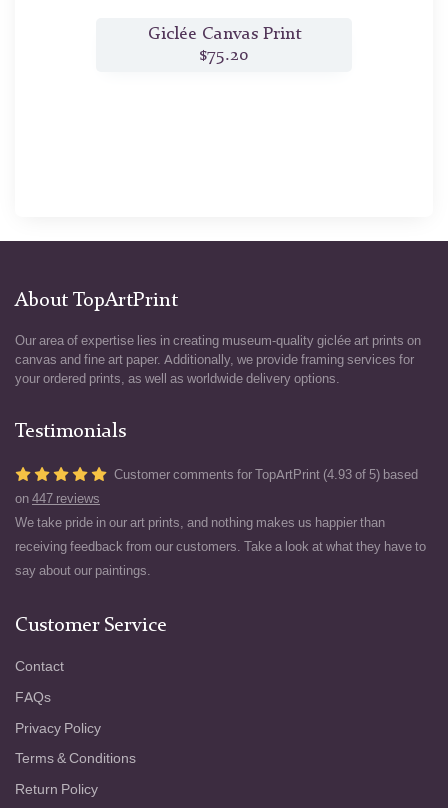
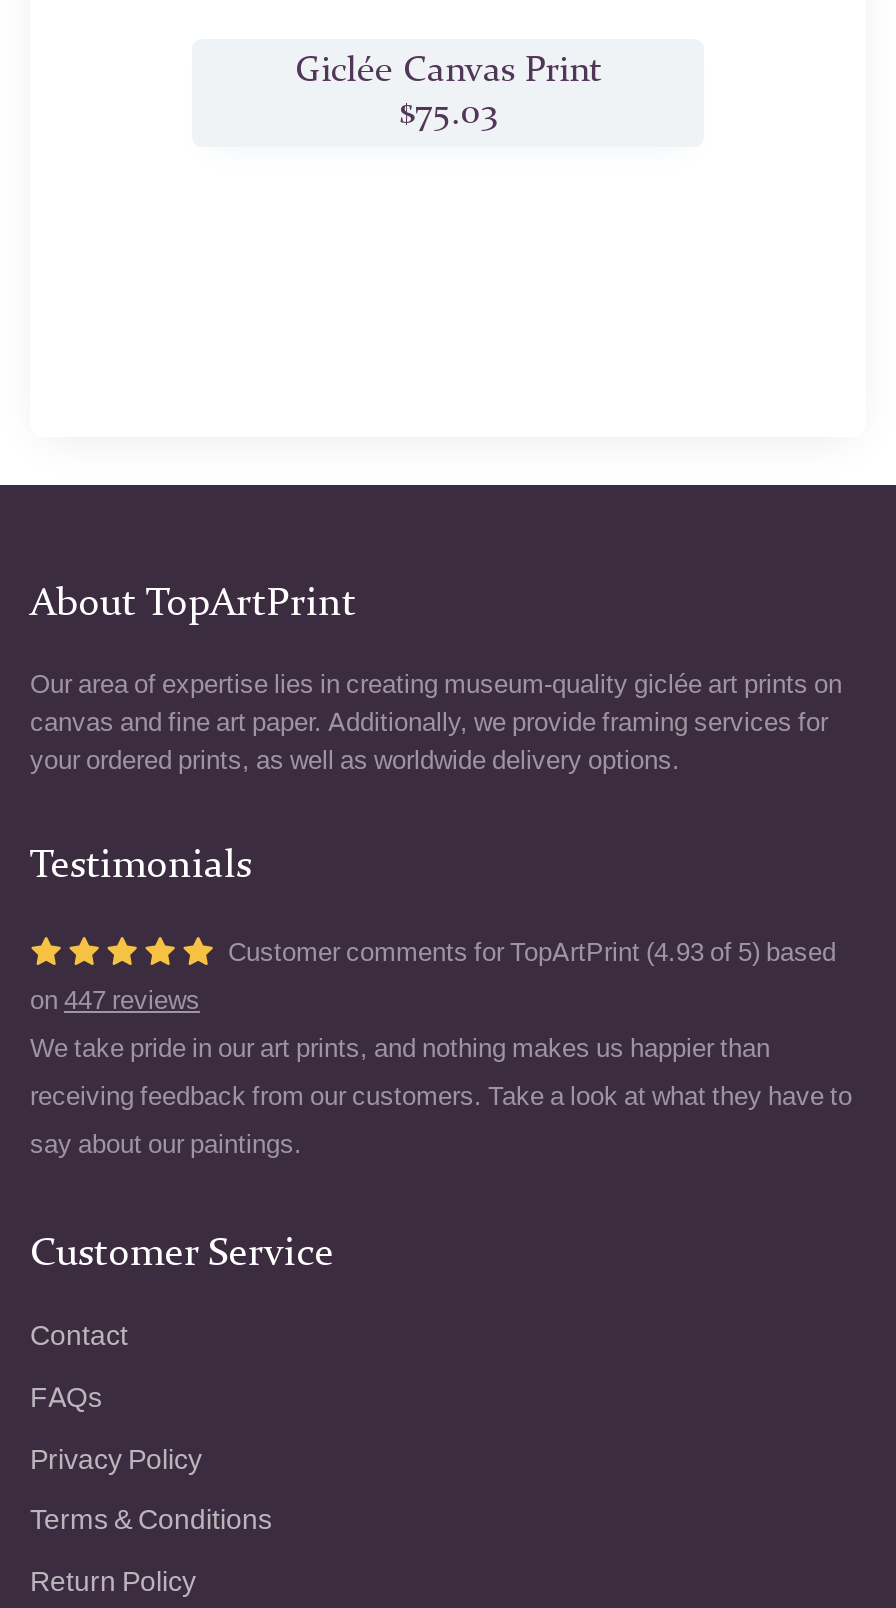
[199,46,249,64] $75.20 -> [399,96,497,132] $75.03

